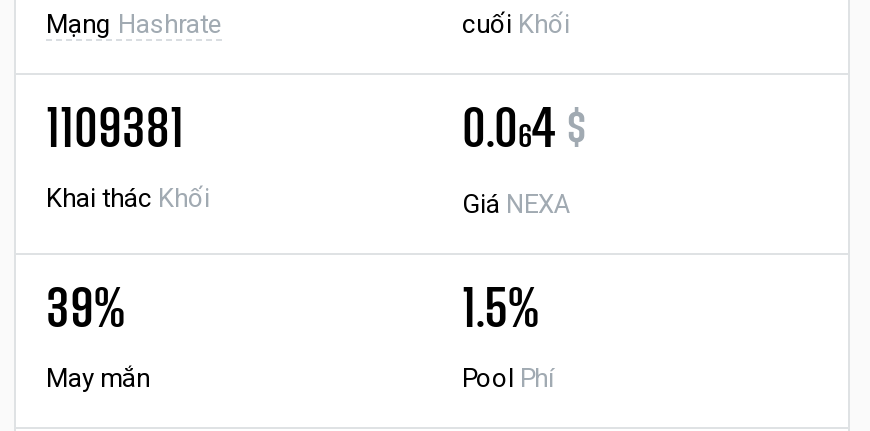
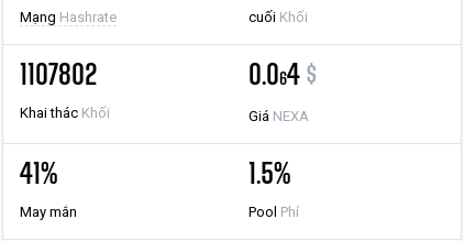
[46,105,184,161] 1109381 -> [20,62,98,92] 1107802
[46,284,124,340] 39% -> [20,160,57,191] 41%

